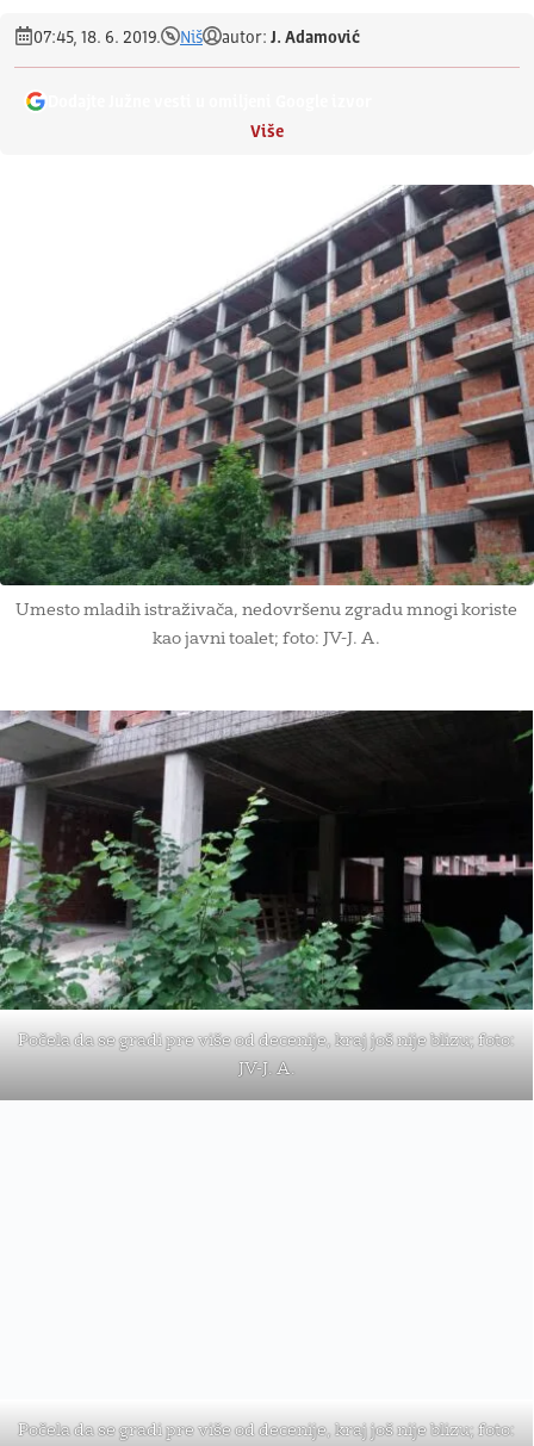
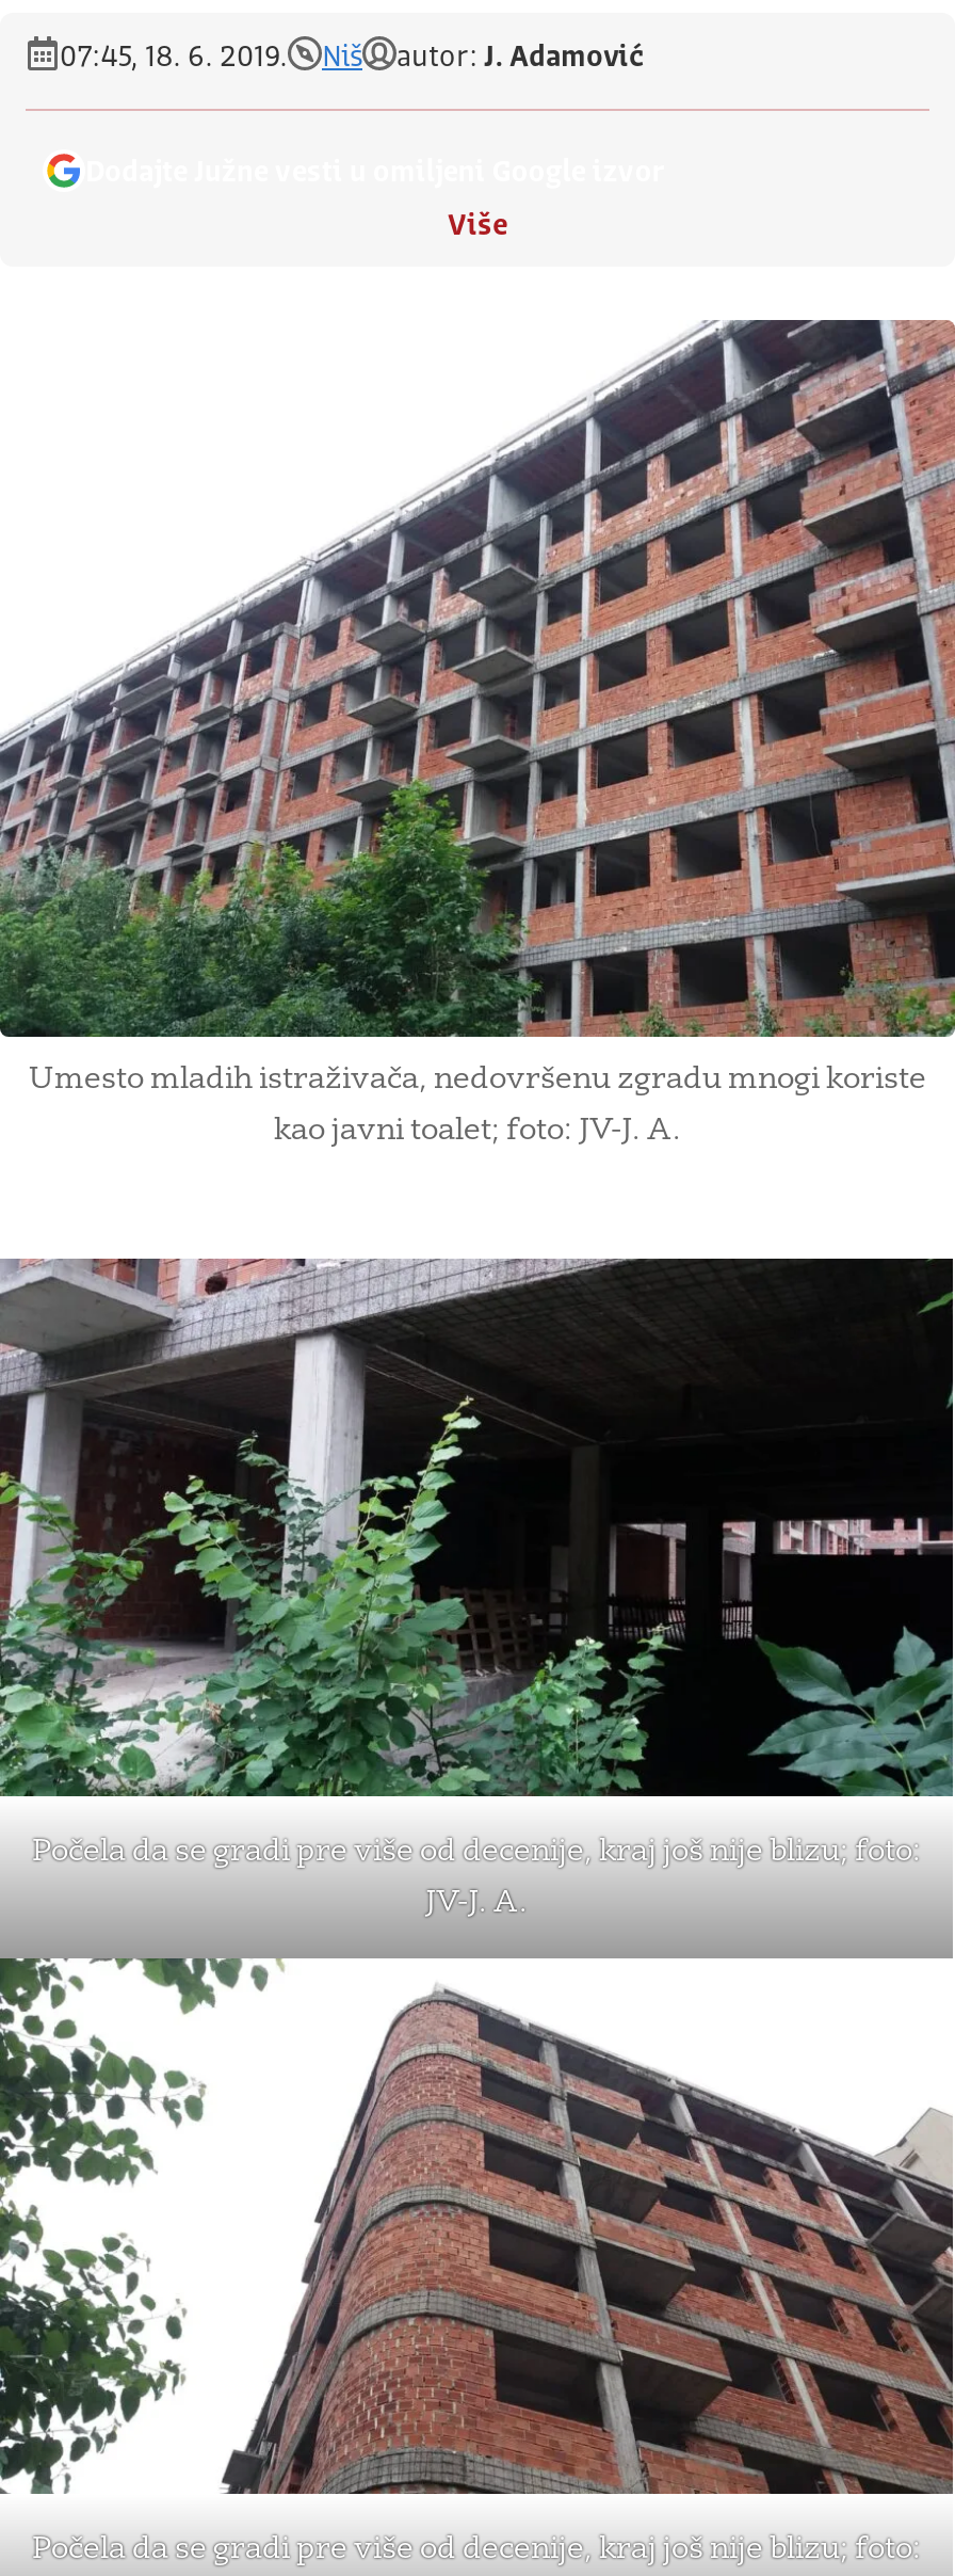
none -> [6,1956,949,2496] [image]

